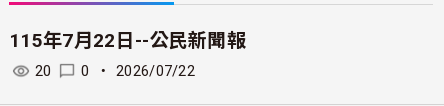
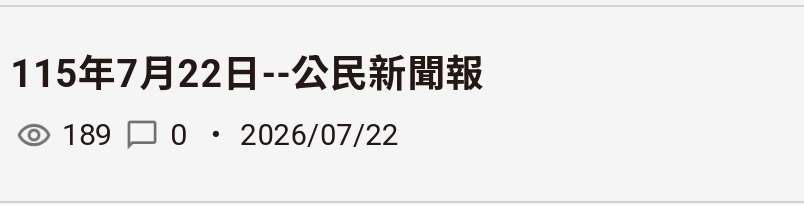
[35,62,195,80] 20 0 ・2026/07/22 -> [62,118,399,154] 189 0 ・2026/07/22

